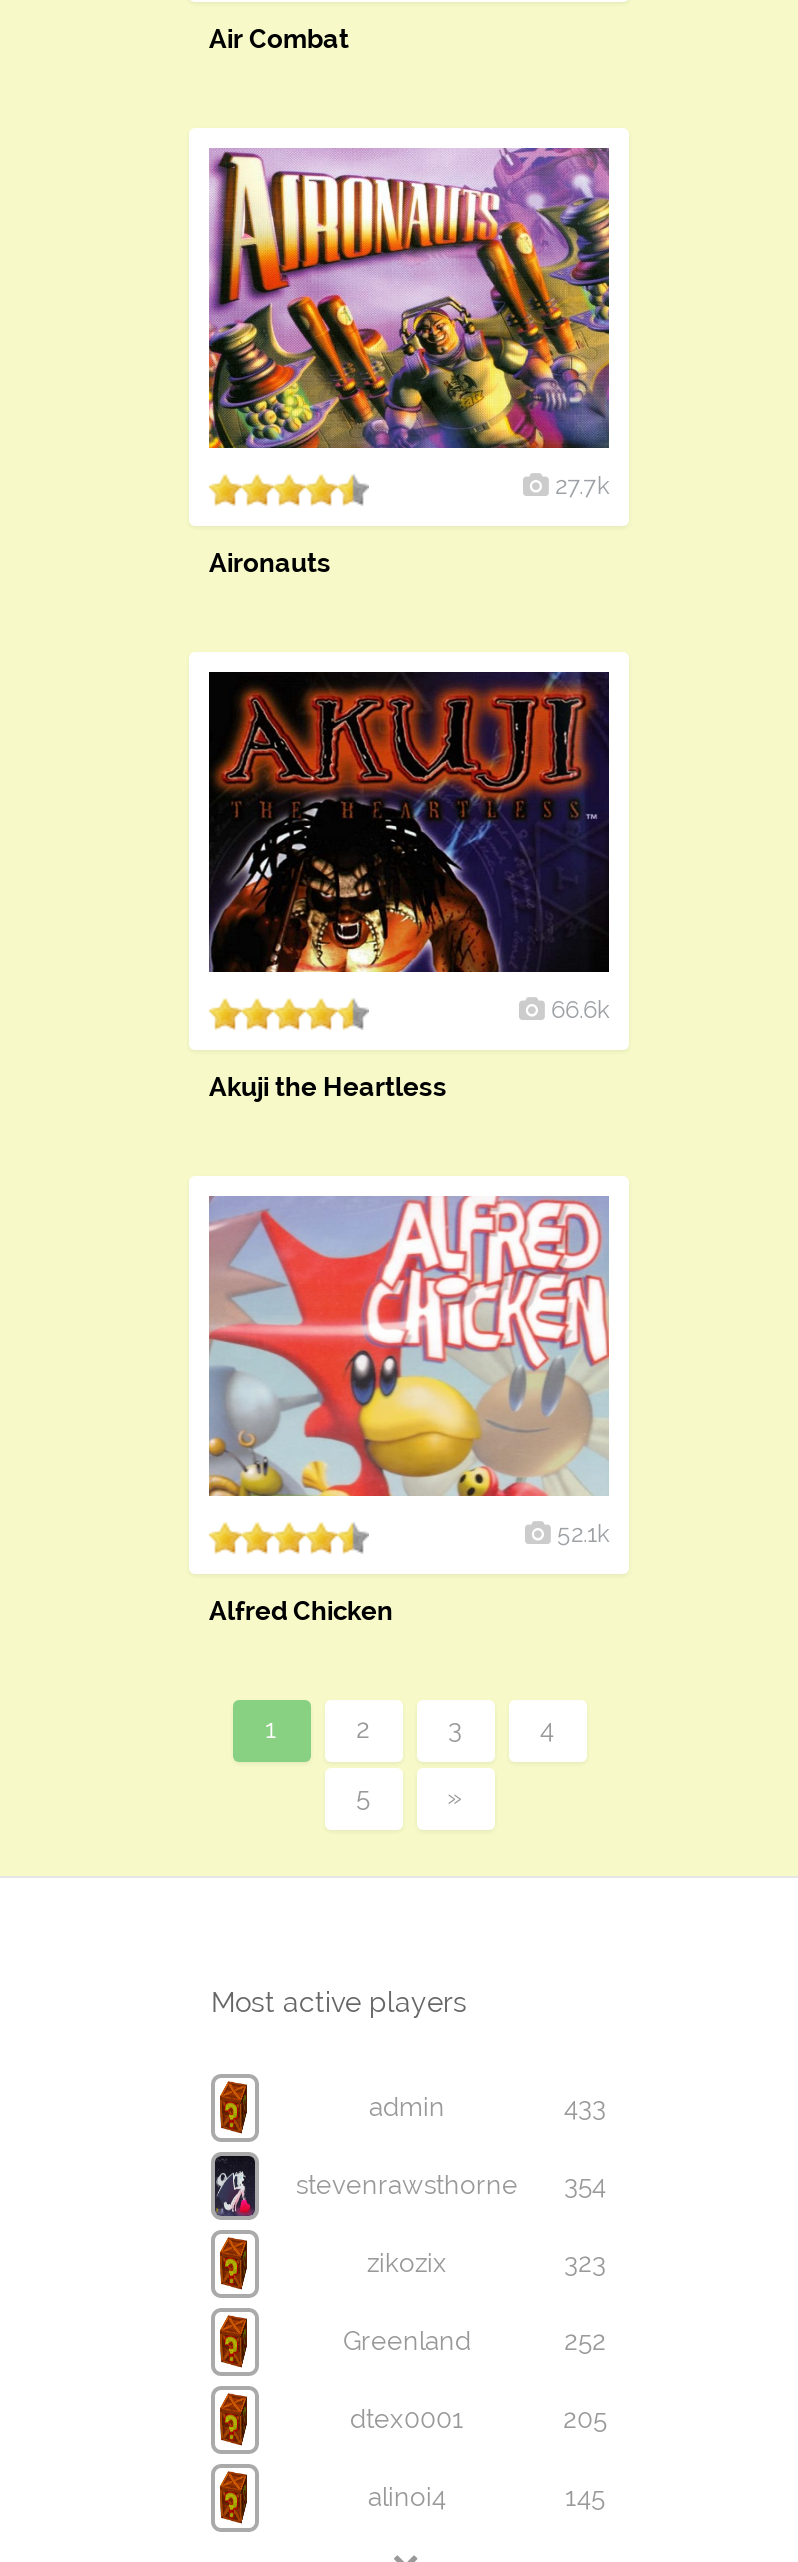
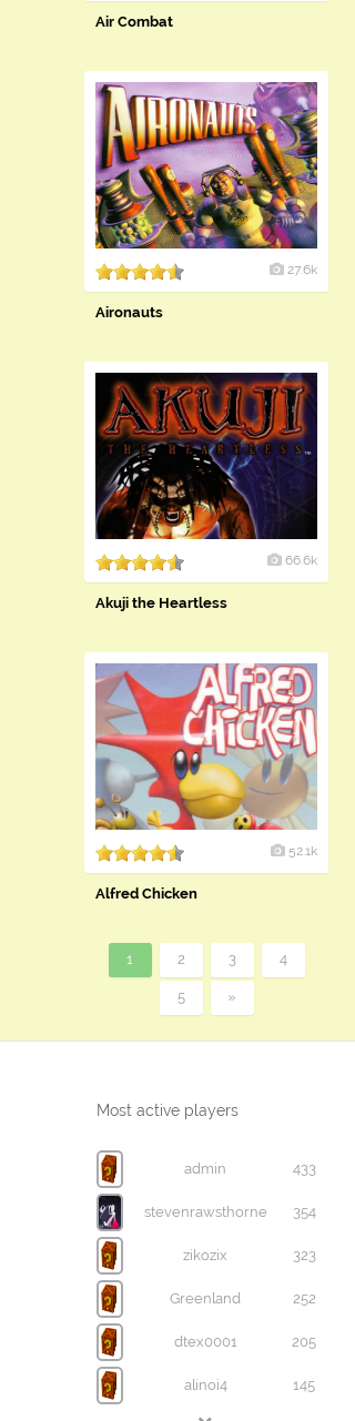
[555,472,609,500] 27.7k -> [287,262,317,277] 27.6k

